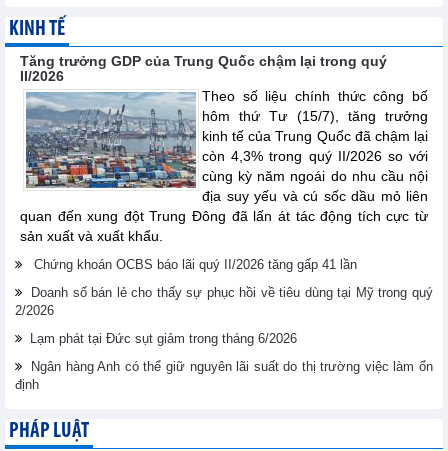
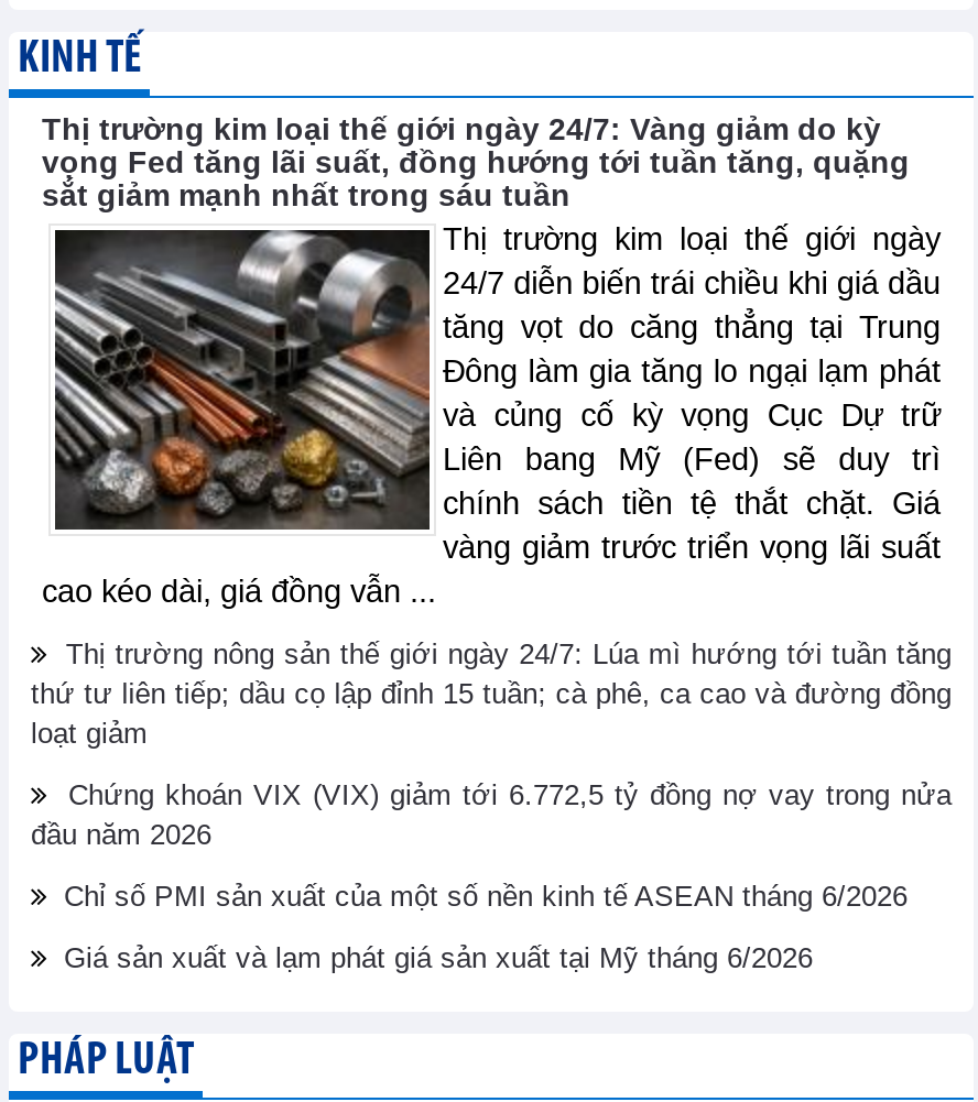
[20,53,428,244] [image] | Tăng trưởng GDP của Trung Quốc chậm lại trong quý | II/2026 | Theo số liệu chính thức công bố | hôm thứ Tư (15/7), tăng trưởng | kinh tế của Trung Quốc đã chậm lại | còn 4,3% trong quý II/2026 so với | cùng kỳ năm ngoái do nhu cầu nội | địa suy yếu và cú sốc dầu mỏ liên | quan đến xung đột Trung Đông đã lấn át tác động tích cực từ | sản xuất và xuất khẩu. -> [42,111,941,608] [image] | Thị trường kim loại thế giới ngày 24/7: Vàng giảm do kỳ | vọng Fed tăng lãi suất, đồng hướng tới tuần tăng, quặng | sắt giảm mạnh nhất trong sáu tuần | Thị trường kim loại thế giới ngày | 24/7 diễn biến trái chiều khi giá dầu | tăng vọt do căng thẳng tại Trung | Đông làm gia tăng lo ngại lạm phát | và củng cố kỳ vọng Cục Dự trữ | Liên bang Mỹ (Fed) sẽ duy trì | chính sách tiền tệ thắt chặt. Giá | vàng giảm trước triển vọng lãi suất | cao kéo dài, giá đồng vẫn ...
[30,257,357,272] Chứng khoán OCBS báo lãi quý II/2026 tăng gấp 41 lần -> [31,637,952,749] Thị trường nông sản thế giới ngày 24/7: Lúa mì hướng tới tuần tăng | thứ tư liên tiếp; dầu cọ lập đỉnh 15 tuần; cà phê, ca cao và đường đồng | loạt giảm
[15,285,433,318] Doanh số bán lẻ cho thấy sự phục hồi về tiêu dùng tại Mỹ trong quý | 2/2026 -> [31,778,952,851] Chứng khoán VIX (VIX) giảm tới 6.772,5 tỷ đồng nợ vay trong nửa | đầu năm 2026
[30,331,297,346] Lạm phát tại Đức sụt giảm trong tháng 6/2026 -> [64,879,908,912] Chỉ số PMI sản xuất của một số nền kinh tế ASEAN tháng 6/2026
[15,359,433,392] Ngân hàng Anh có thể giữ nguyên lãi suất do thị trường việc làm ổn | định -> [64,941,813,974] Giá sản xuất và lạm phát giá sản xuất tại Mỹ tháng 6/2026

